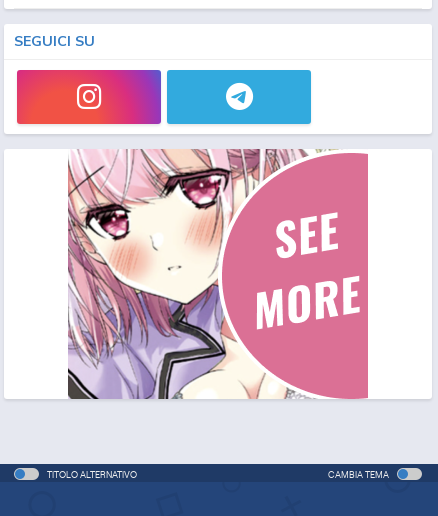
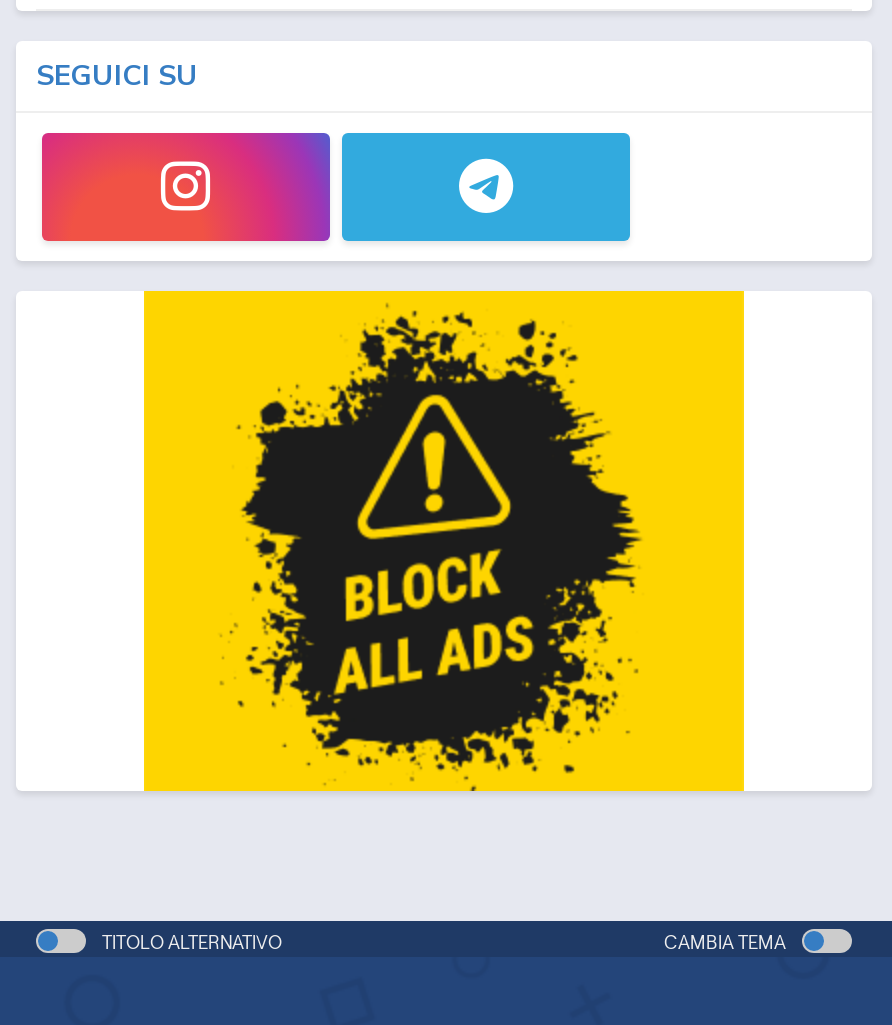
[67,148,369,400] [image] -> [142,289,746,793] [image]

